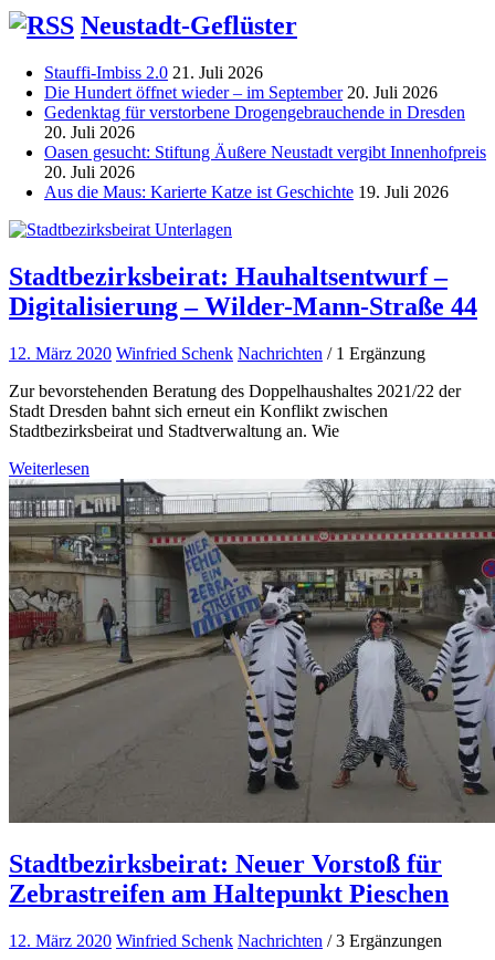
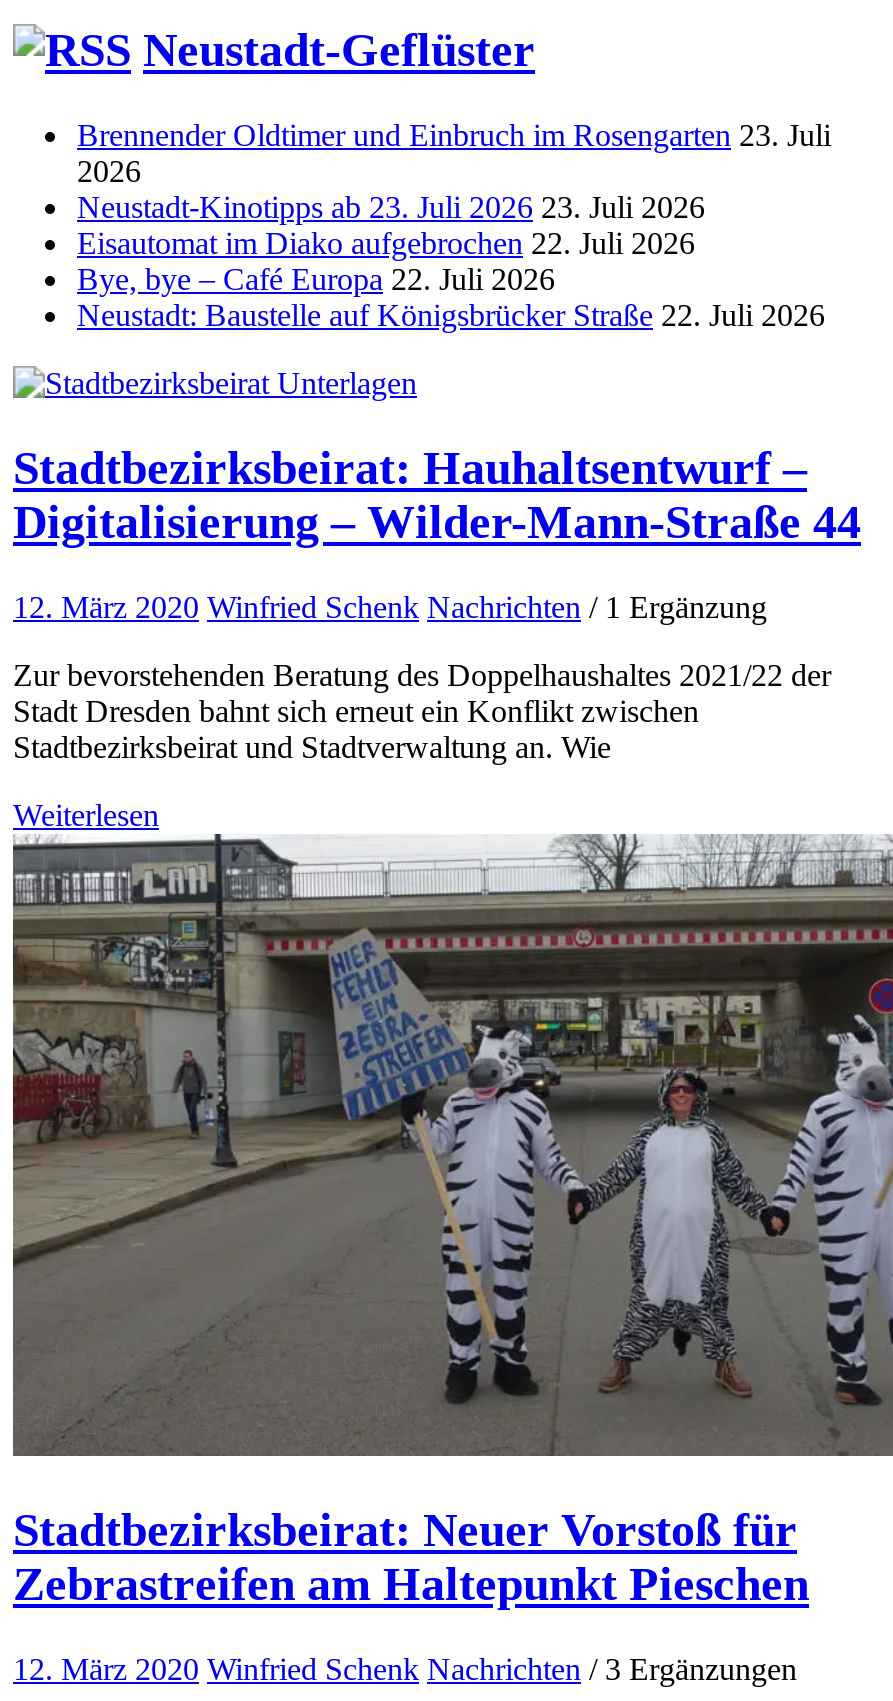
[44,63,486,202] Stauffi-Imbiss 2.0 21. Juli 2026 | Die Hundert öffnet wieder – im September 20. Juli 2026 | Gedenktag für verstorbene Drogengebrauchende in Dresden | 20. Juli 2026 | Oasen gesucht: Stiftung Äußere Neustadt vergibt Innenhofpreis | 20. Juli 2026 | Aus die Maus: Karierte Katze ist Geschichte 19. Juli 2026 -> [77,119,831,333] Brennender Oldtimer und Einbruch im Rosengarten 23. Juli | 2026 | Neustadt-Kinotipps ab 23. Juli 2026 23. Juli 2026 | Eisautomat im Diako aufgebrochen 22. Juli 2026 | Bye, bye – Café Europa 22. Juli 2026 | Neustadt: Baustelle auf Königsbrücker Straße 22. Juli 2026

